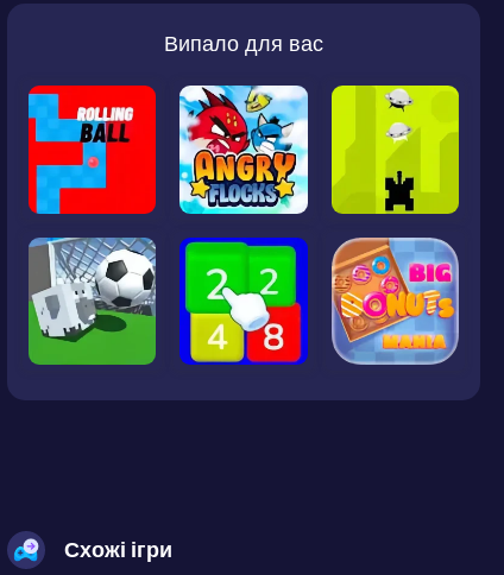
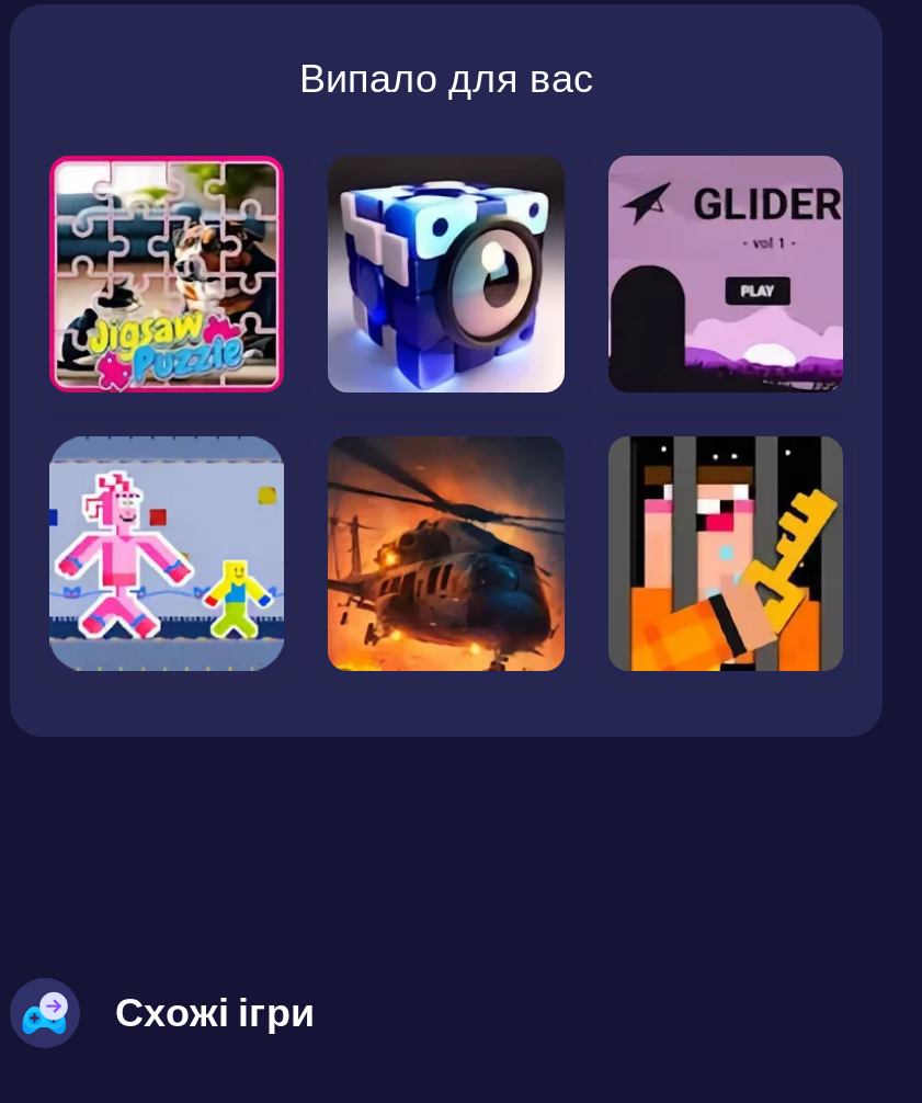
[27,84,157,215] [image] -> [47,153,286,395] [image]
[178,84,309,215] [image] -> [326,156,567,395] [image]
[330,84,460,215] [image] -> [606,153,845,393] [image]
[27,238,157,366] [image] -> [47,436,286,671] [image]
[178,236,309,366] [image] -> [326,436,567,673] [image]
[330,236,460,366] [image] -> [608,434,843,673] [image]

